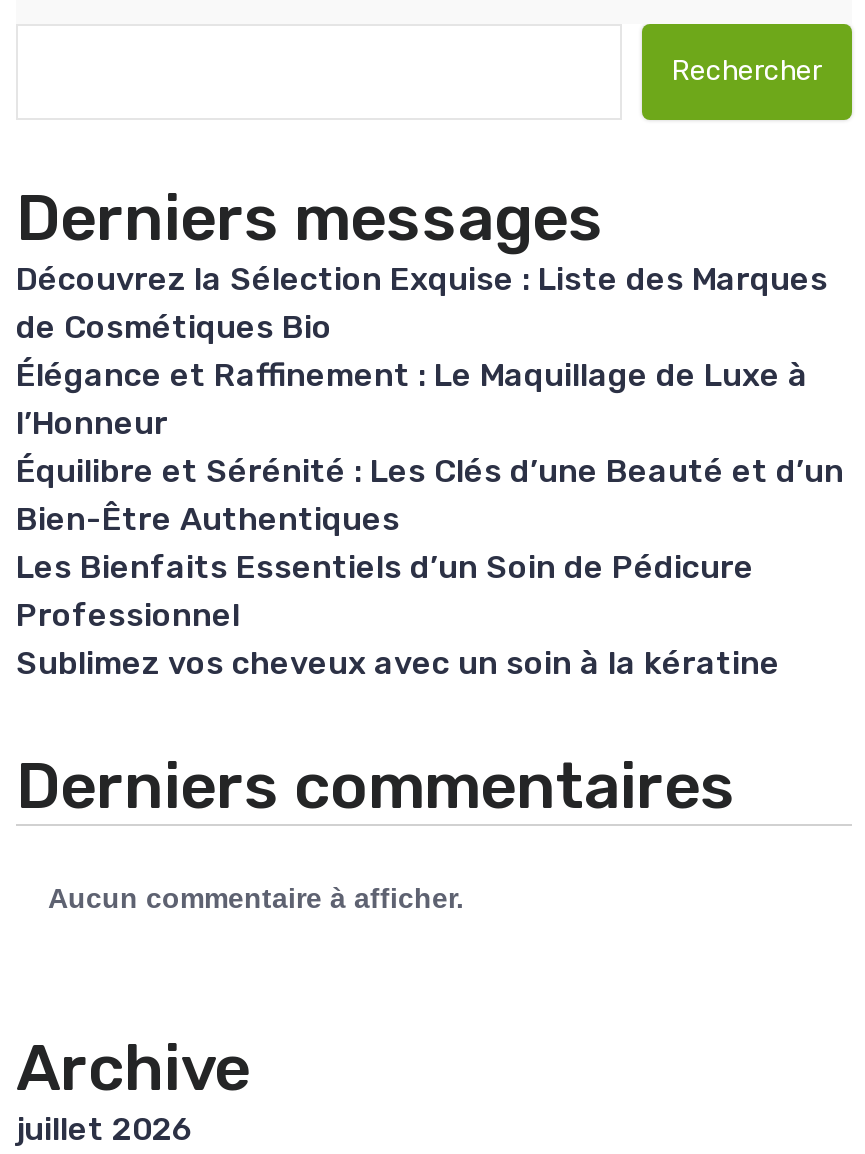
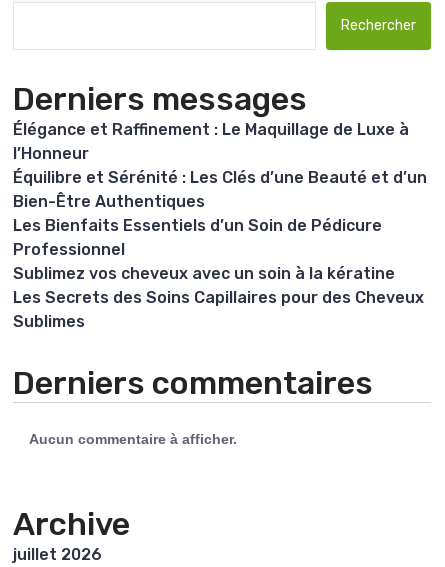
[16,260,828,346] Découvrez la Sélection Exquise : Liste des Marques | de Cosmétiques Bio -> none
moved [16,356,844,682] -> [13,120,427,283]: Élégance et Raffinement : Le Maquillage de Luxe à | l’Honneur | Équilibre et Sérénité : Les Clés d’une Beauté et d’un | Bien-Être Authentiques | Les Bienfaits Essentiels d’un Soin de Pédicure | Professionnel | Sublimez vos cheveux avec un soin à la kératine
none -> [13,288,424,331] Les Secrets des Soins Capillaires pour des Cheveux | Sublimes

